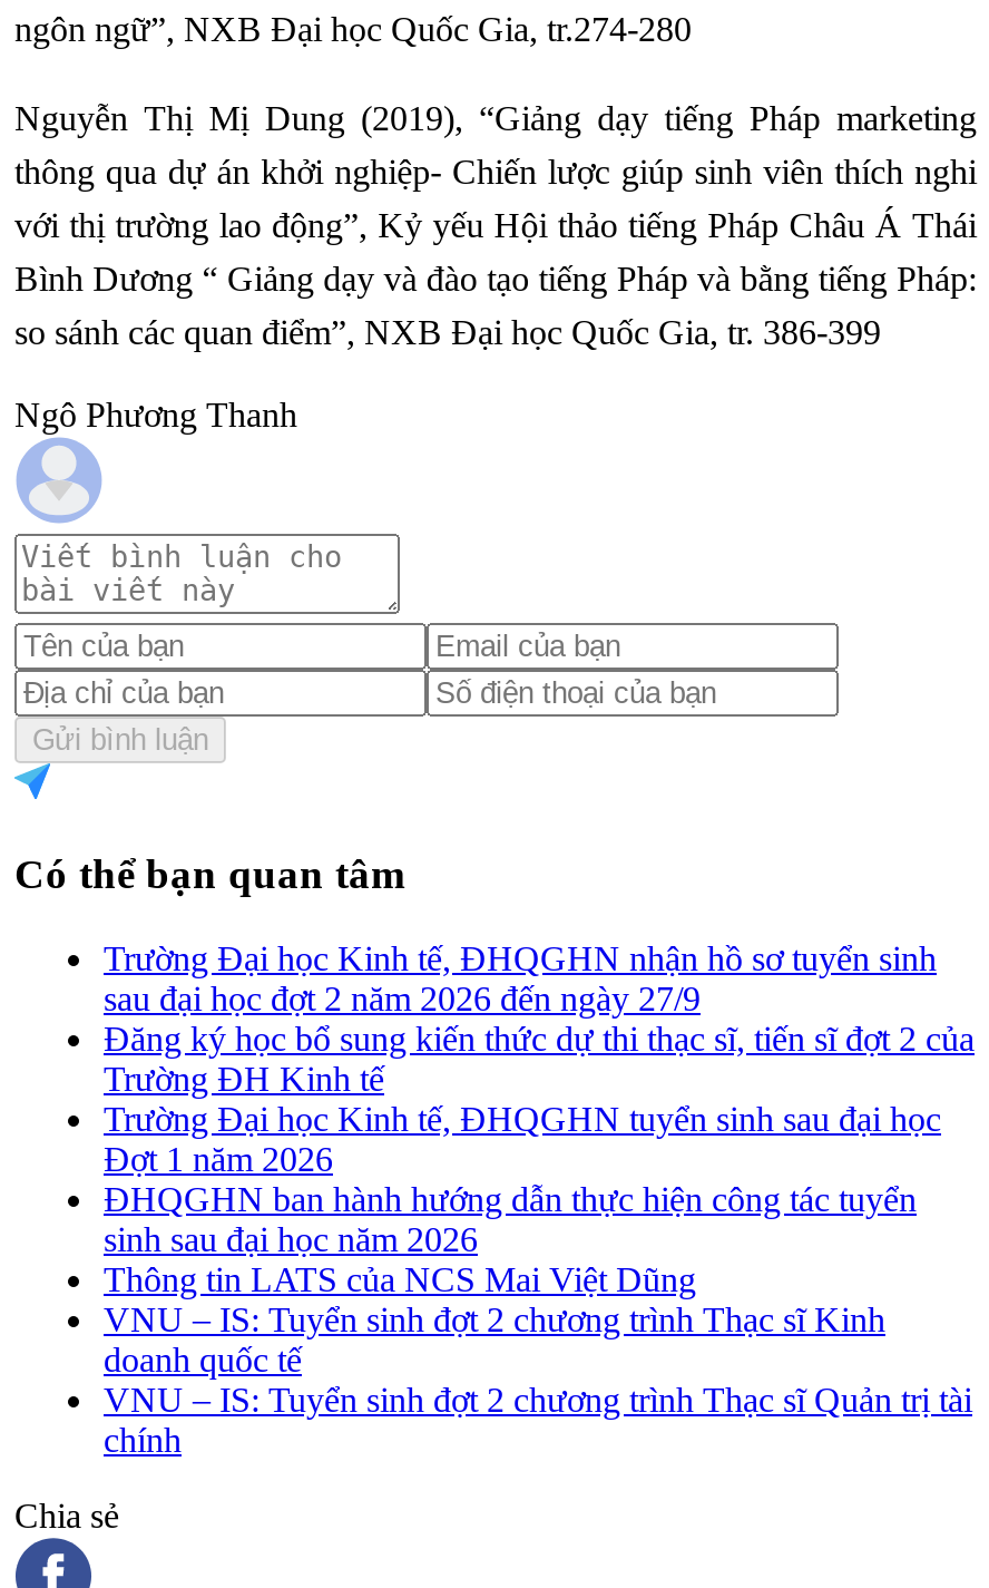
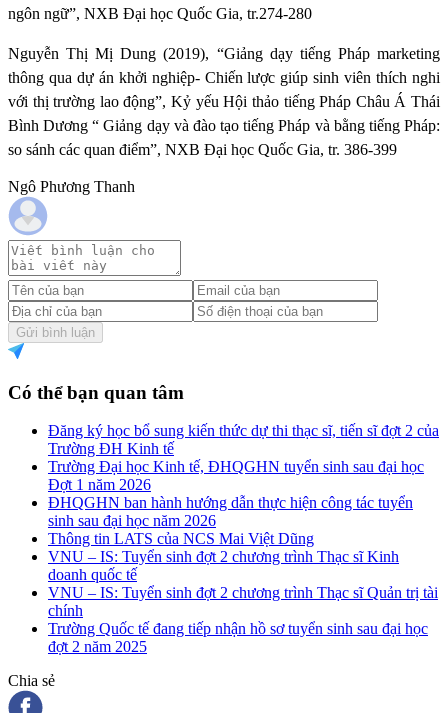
[104,940,937,1018] Trường Đại học Kinh tế, ĐHQGHN nhận hồ sơ tuyển sinh | sau đại học đợt 2 năm 2026 đến ngày 27/9 -> none
moved [104,1020,975,1459] -> [48,422,439,619]: Đăng ký học bổ sung kiến thức dự thi thạc sĩ, tiến sĩ đợt 2 của | Trường ĐH Kinh tế | Trường Đại học Kinh tế, ĐHQGHN tuyển sinh sau đại học | ... | VNU – IS: Tuyển sinh đợt 2 chương trình Thạc sĩ Quản trị tài | chính
none -> [48,620,428,655] Trường Quốc tế đang tiếp nhận hồ sơ tuyển sinh sau đại học | đợt 2 năm 2025

